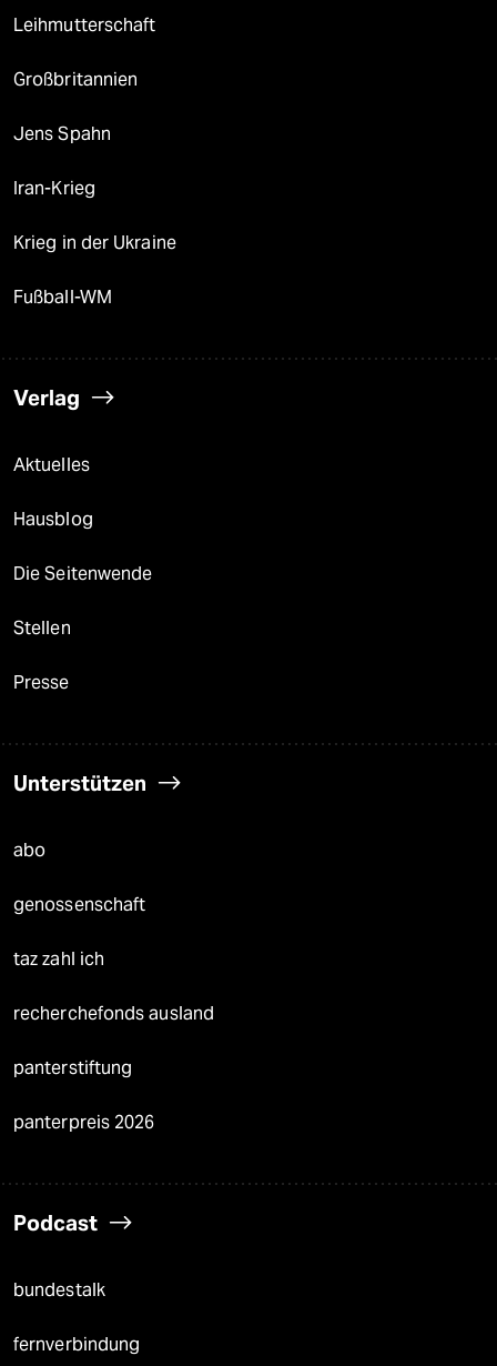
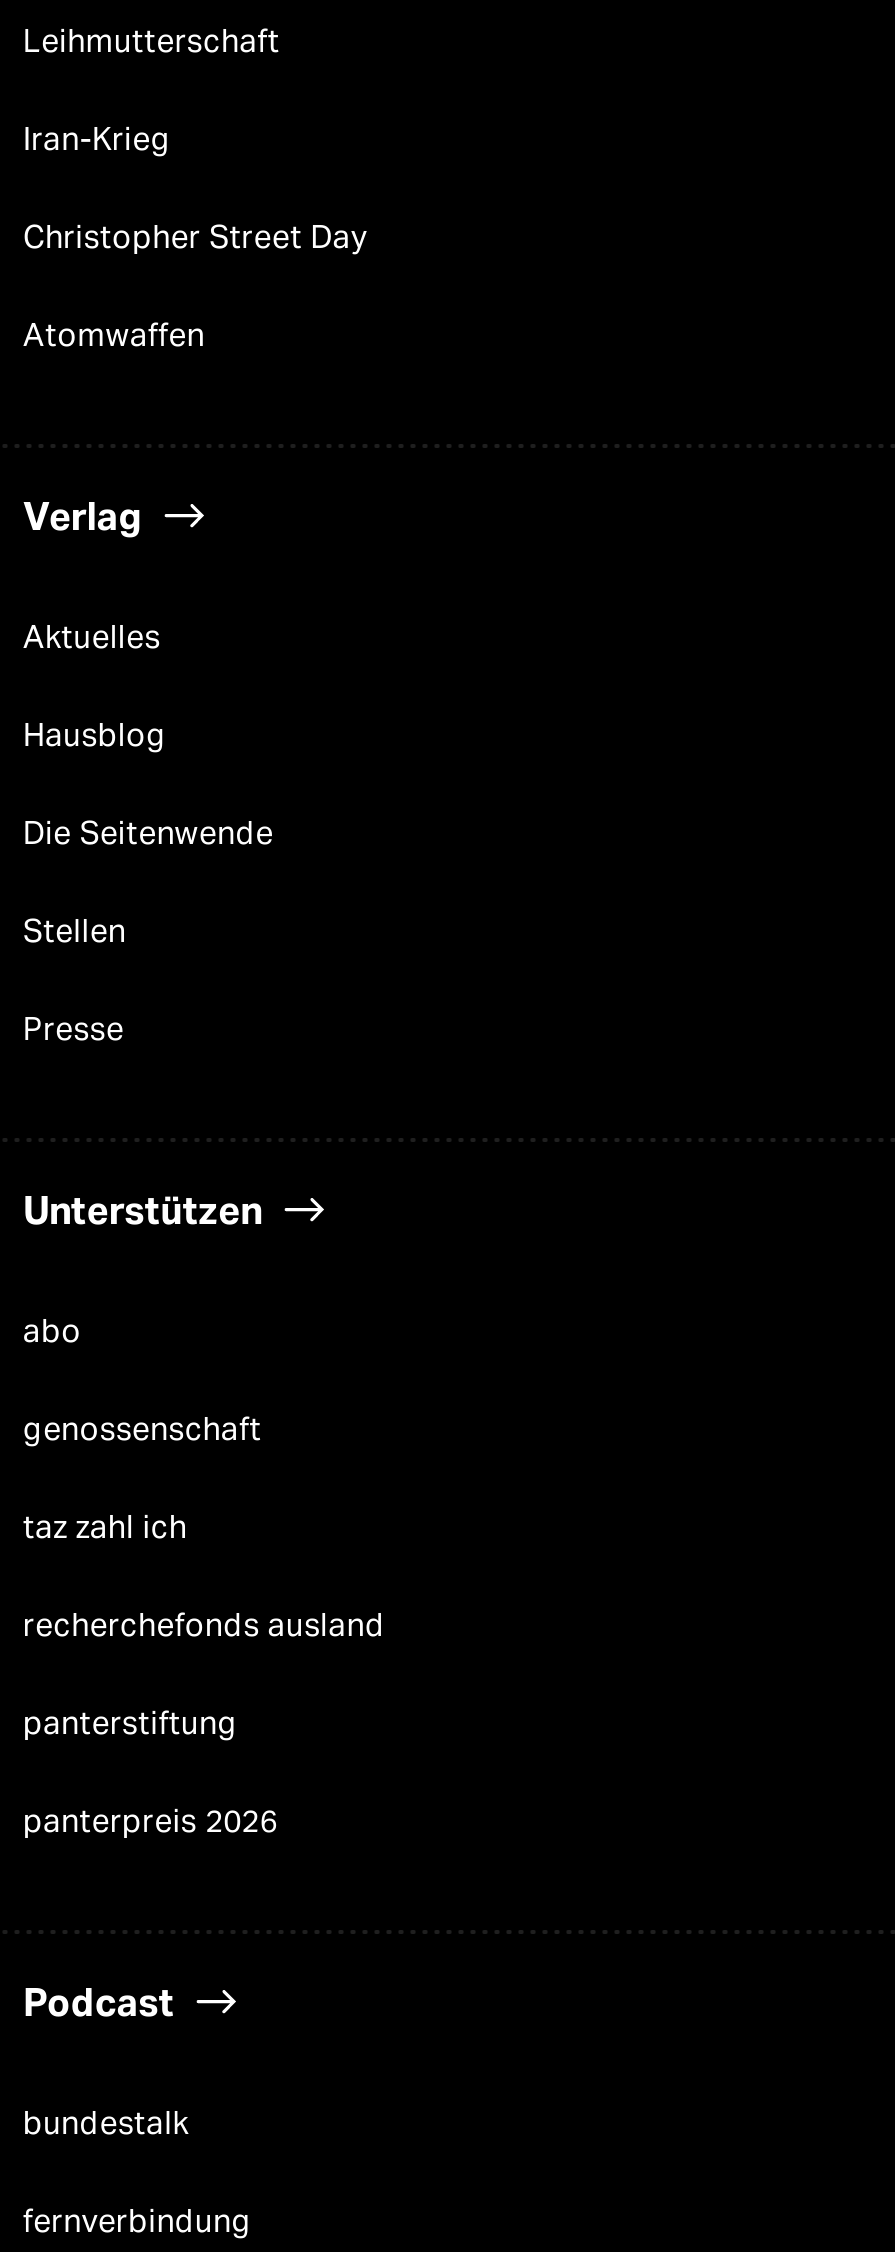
[13,69,138,144] Großbritannien | Jens Spahn -> none
[13,232,176,253] Krieg in der Ukraine -> [23,218,367,256] Christopher Street Day
[13,287,112,308] Fußball-WM -> [23,316,205,354] Atomwaffen

